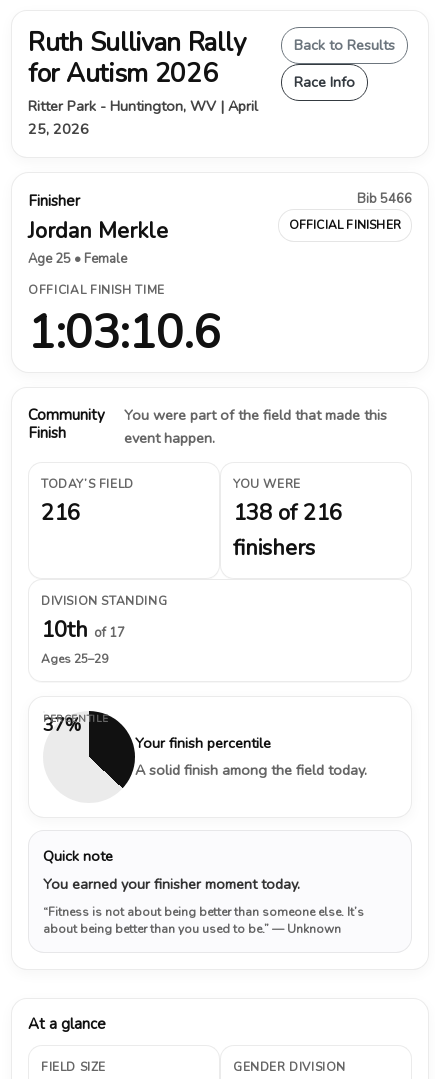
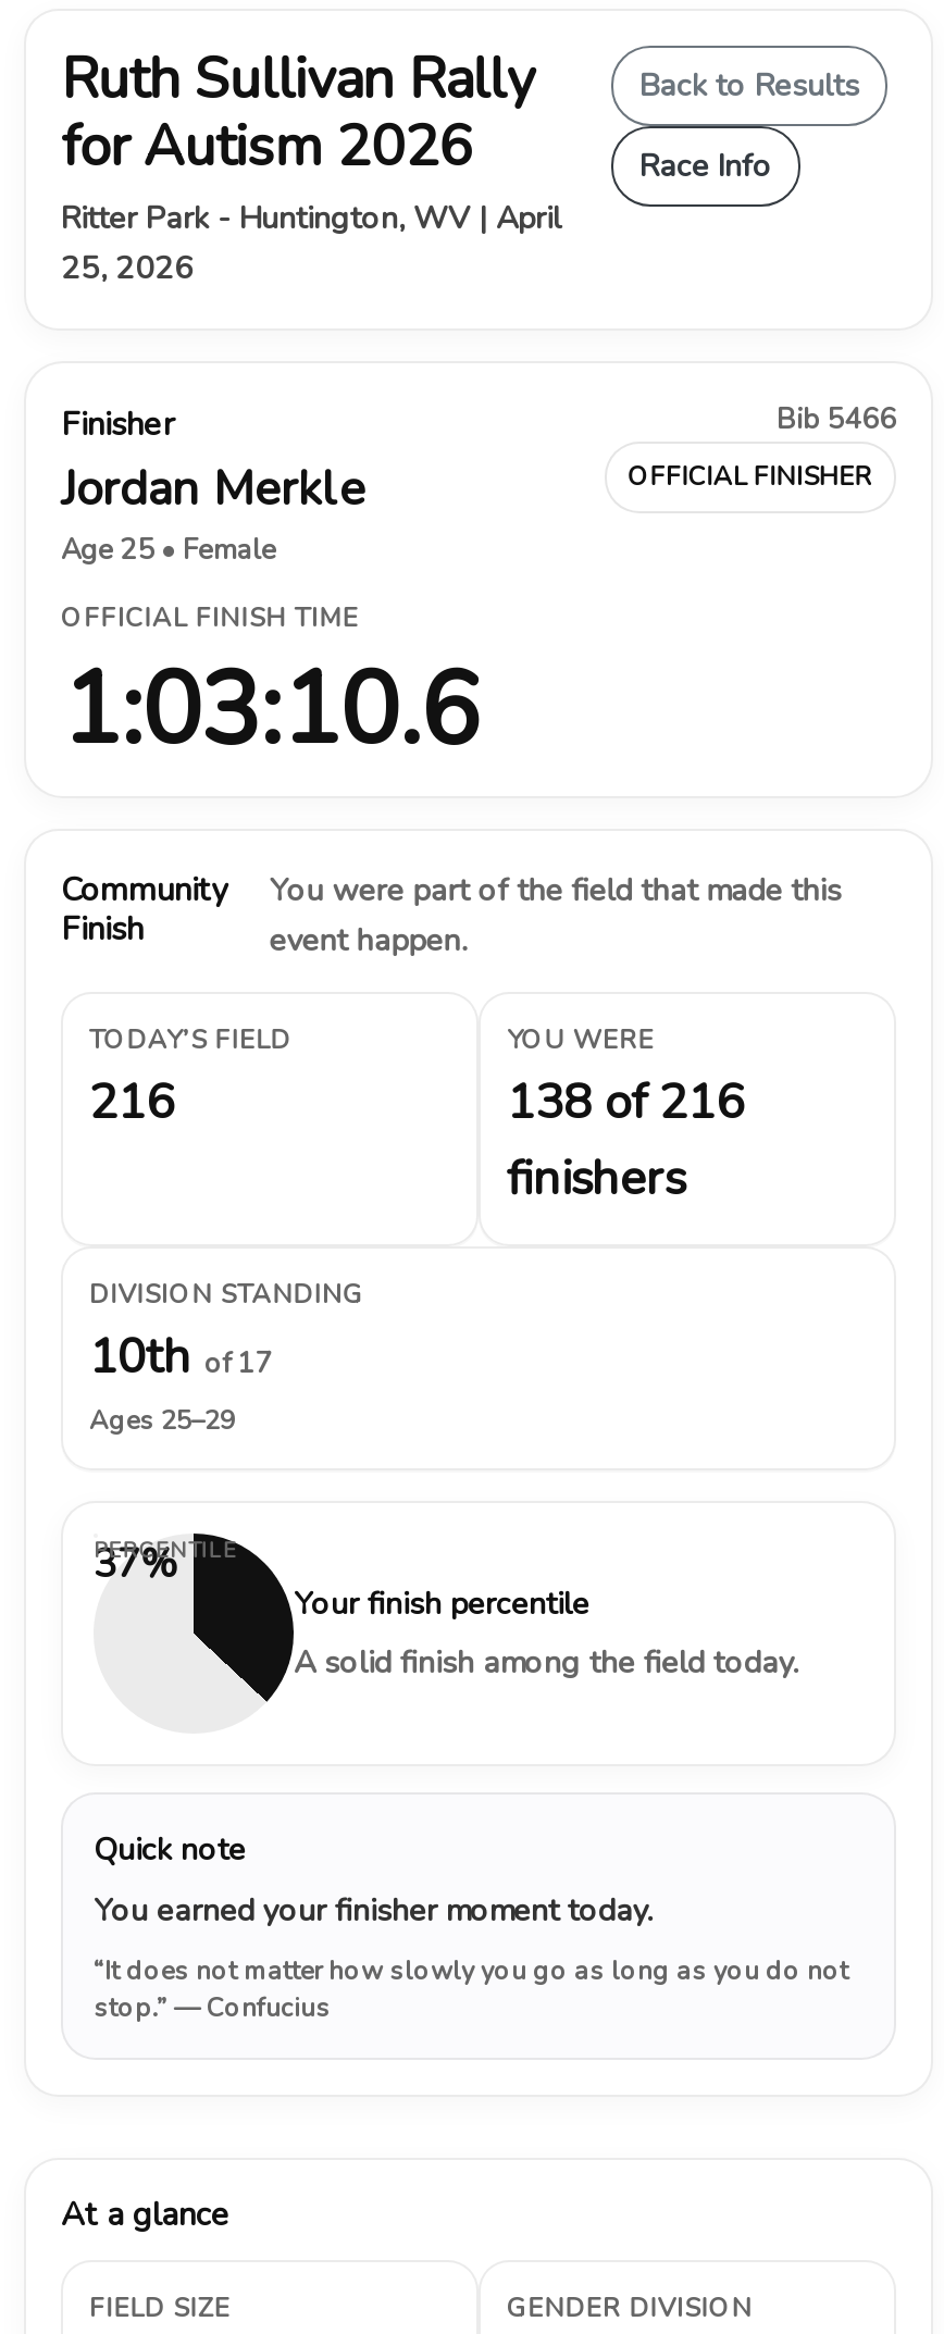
[43,904,364,937] “Fitness is not about being better than someone else. It’s | about being better than you used to be.” — Unknown -> [94,1953,848,2025] “It does not matter how slowly you go as long as you do not | stop.” — Confucius

